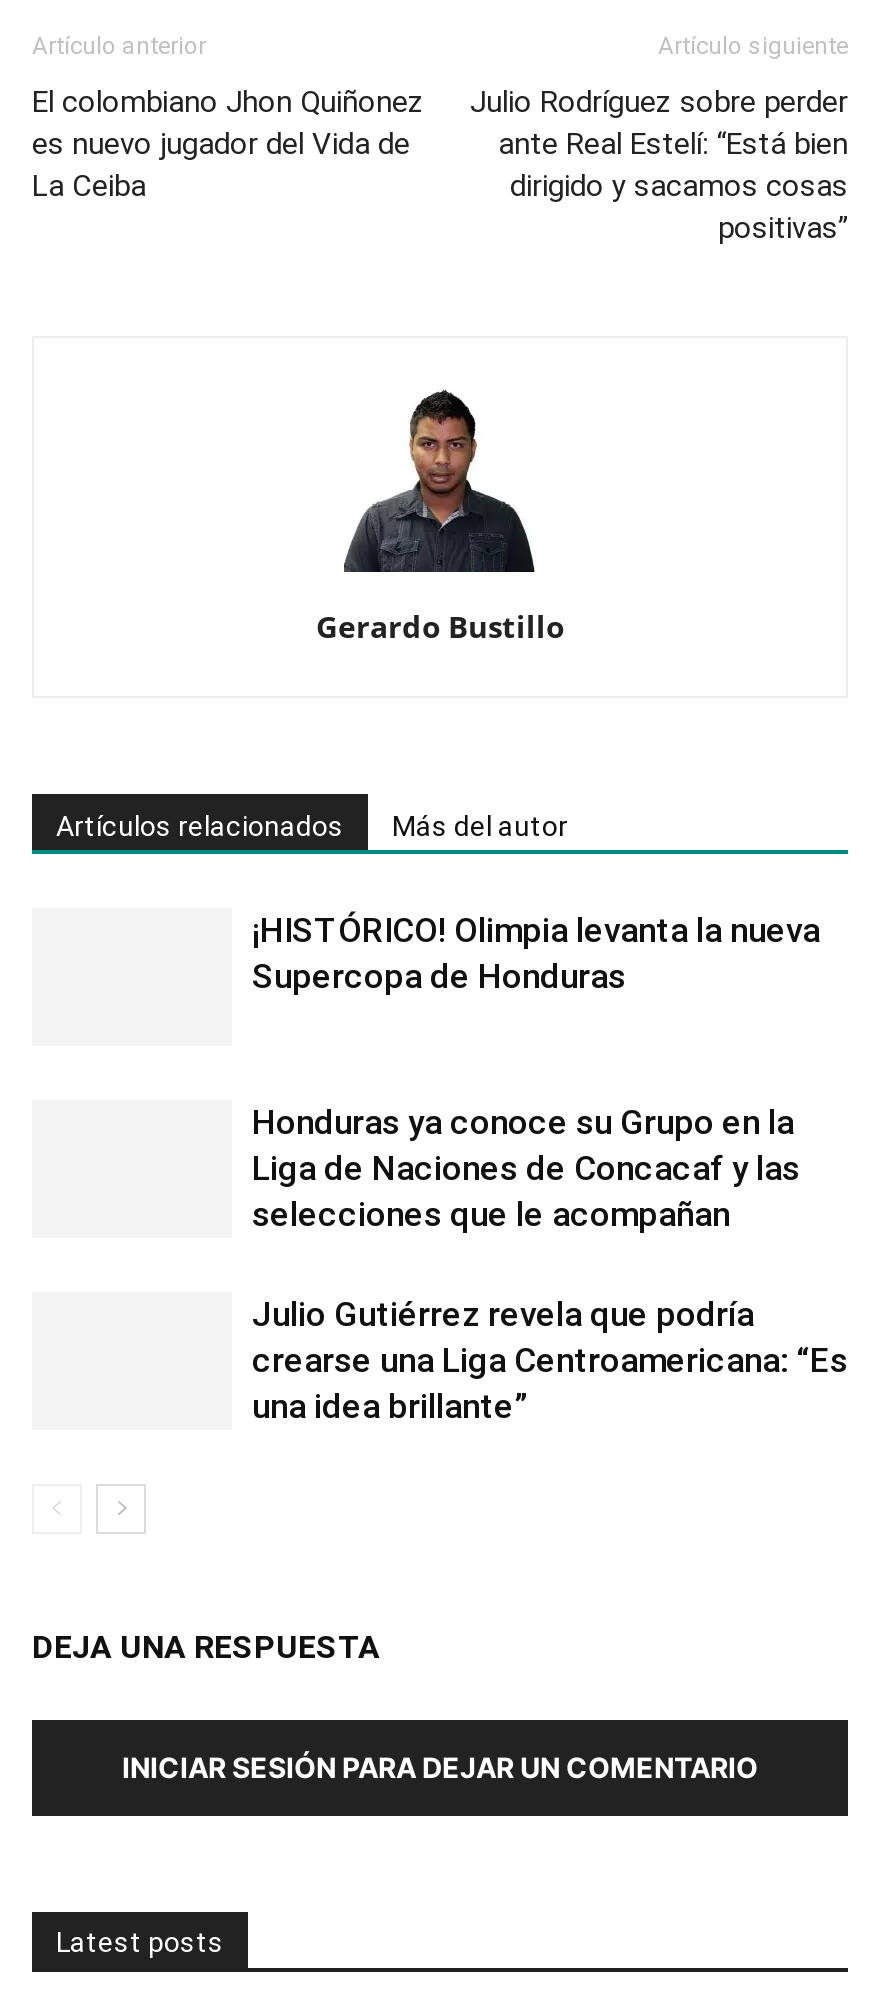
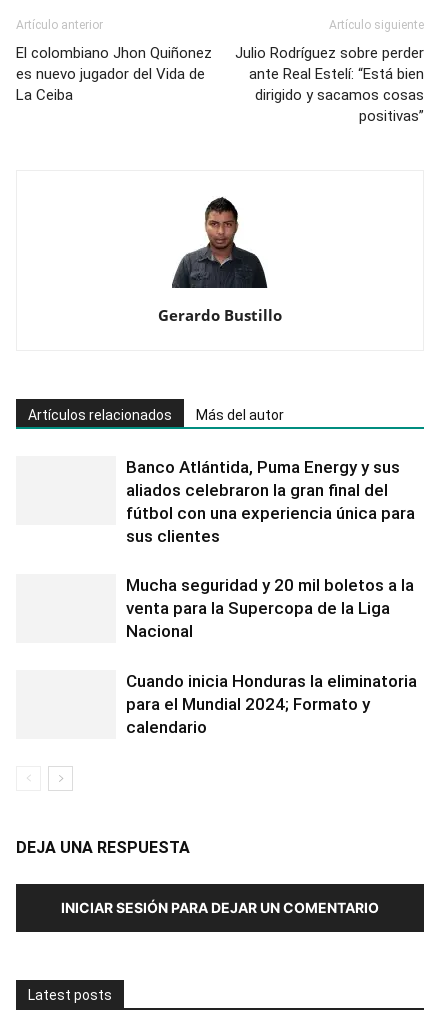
[252,910,820,996] ¡HISTÓRICO! Olimpia levanta la nueva | Supercopa de Honduras -> [126,457,415,546] Banco Atlántida, Puma Energy y sus | aliados celebraron la gran final del | fútbol con una experiencia única para | sus clientes
[252,1102,800,1234] Honduras ya conoce su Grupo en la | Liga de Naciones de Concacaf y las | selecciones que le acompañan -> [126,575,414,641] Mucha seguridad y 20 mil boletos a la | venta para la Supercopa de la Liga | Nacional
[252,1294,848,1426] Julio Gutiérrez revela que podría | crearse una Liga Centroamericana: “Es | una idea brillante” -> [126,671,417,737] Cuando inicia Honduras la eliminatoria | para el Mundial 2024; Formato y | calendario

